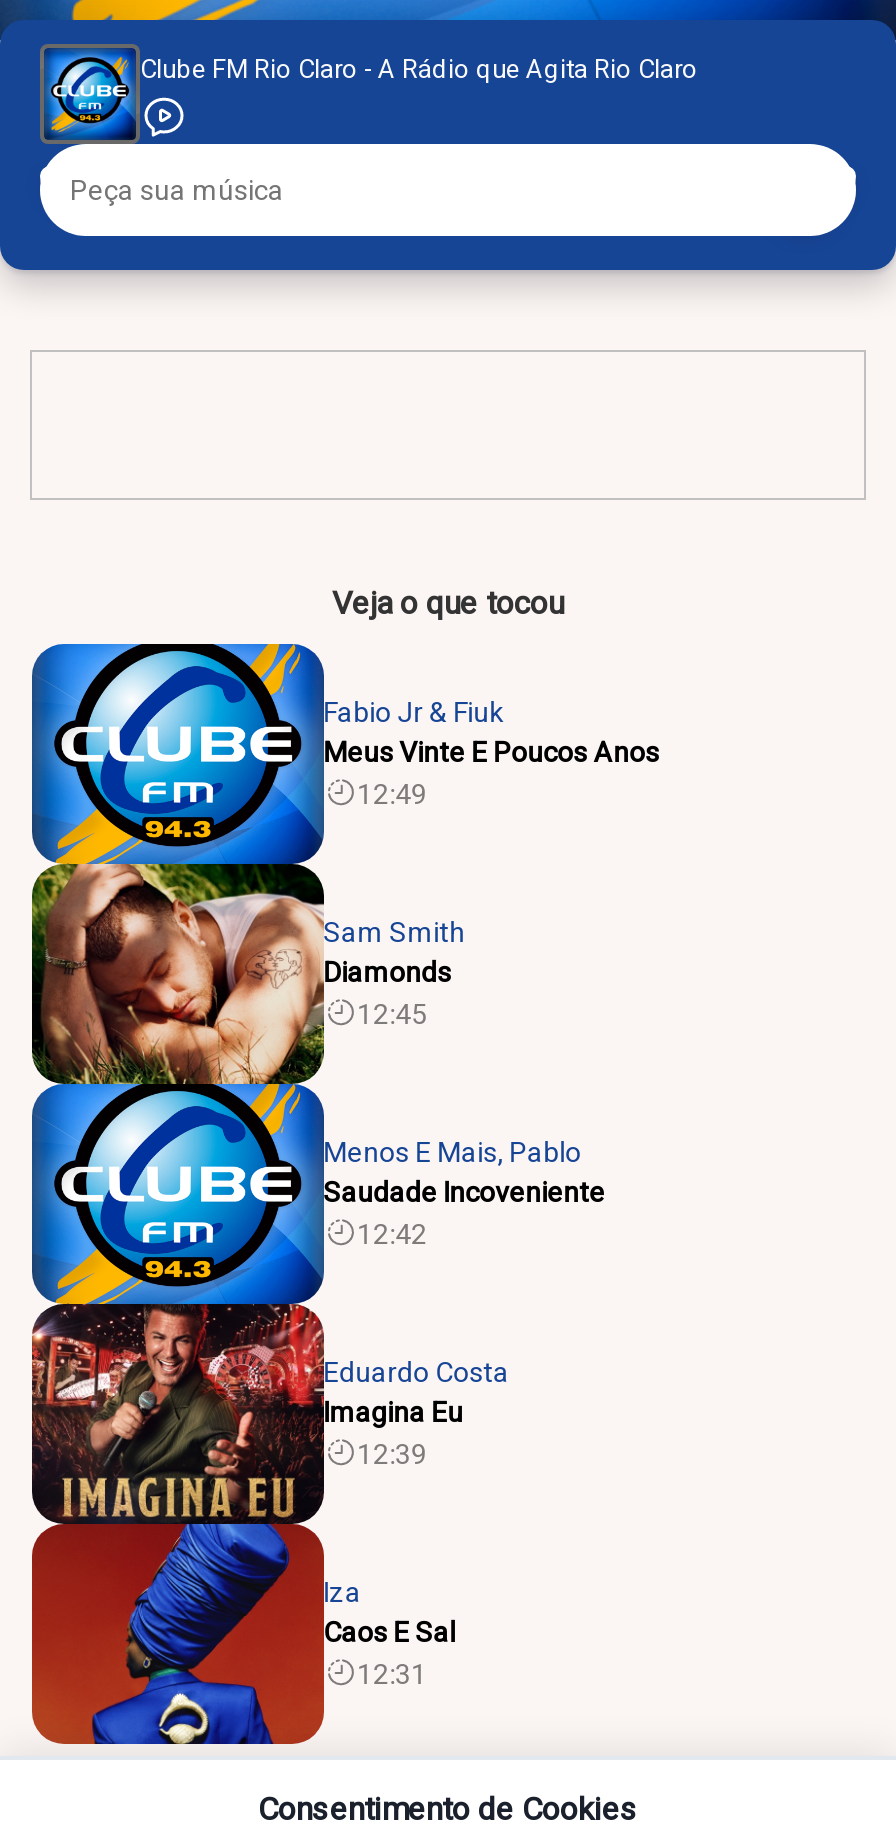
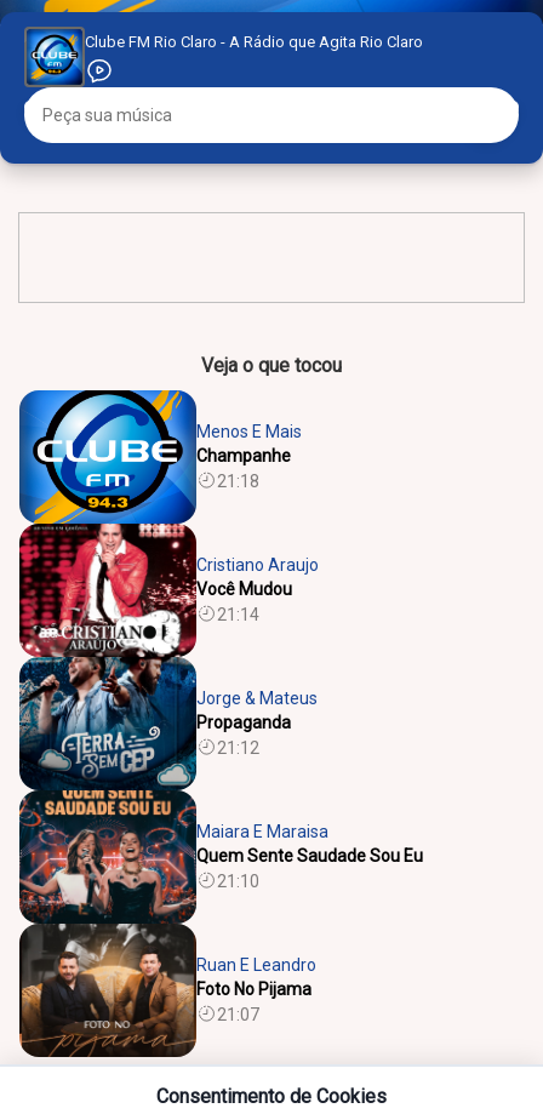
[323,696,659,810] Fabio Jr & Fiuk | Meus Vinte E Poucos Anos | 12:49 -> [196,422,301,491] Menos E Mais | Champanhe | 21:18
[30,862,465,1746] [image] | Sam Smith | Diamonds | 12:45 -> [18,522,318,1058] [image] | Cristiano Araujo | Você Mudou | 21:14
[323,1136,605,1250] Menos E Mais, Pablo | Saudade Incoveniente | 12:42 -> [196,689,317,758] Jorge & Mateus | Propaganda | 21:12
[323,1356,509,1470] Eduardo Costa | Imagina Eu | 12:39 -> [196,822,423,891] Maiara E Maraisa | Quem Sente Saudade Sou Eu | 21:10
[323,1576,455,1690] Iza | Caos E Sal | 12:31 -> [196,955,316,1024] Ruan E Leandro | Foto No Pijama | 21:07

